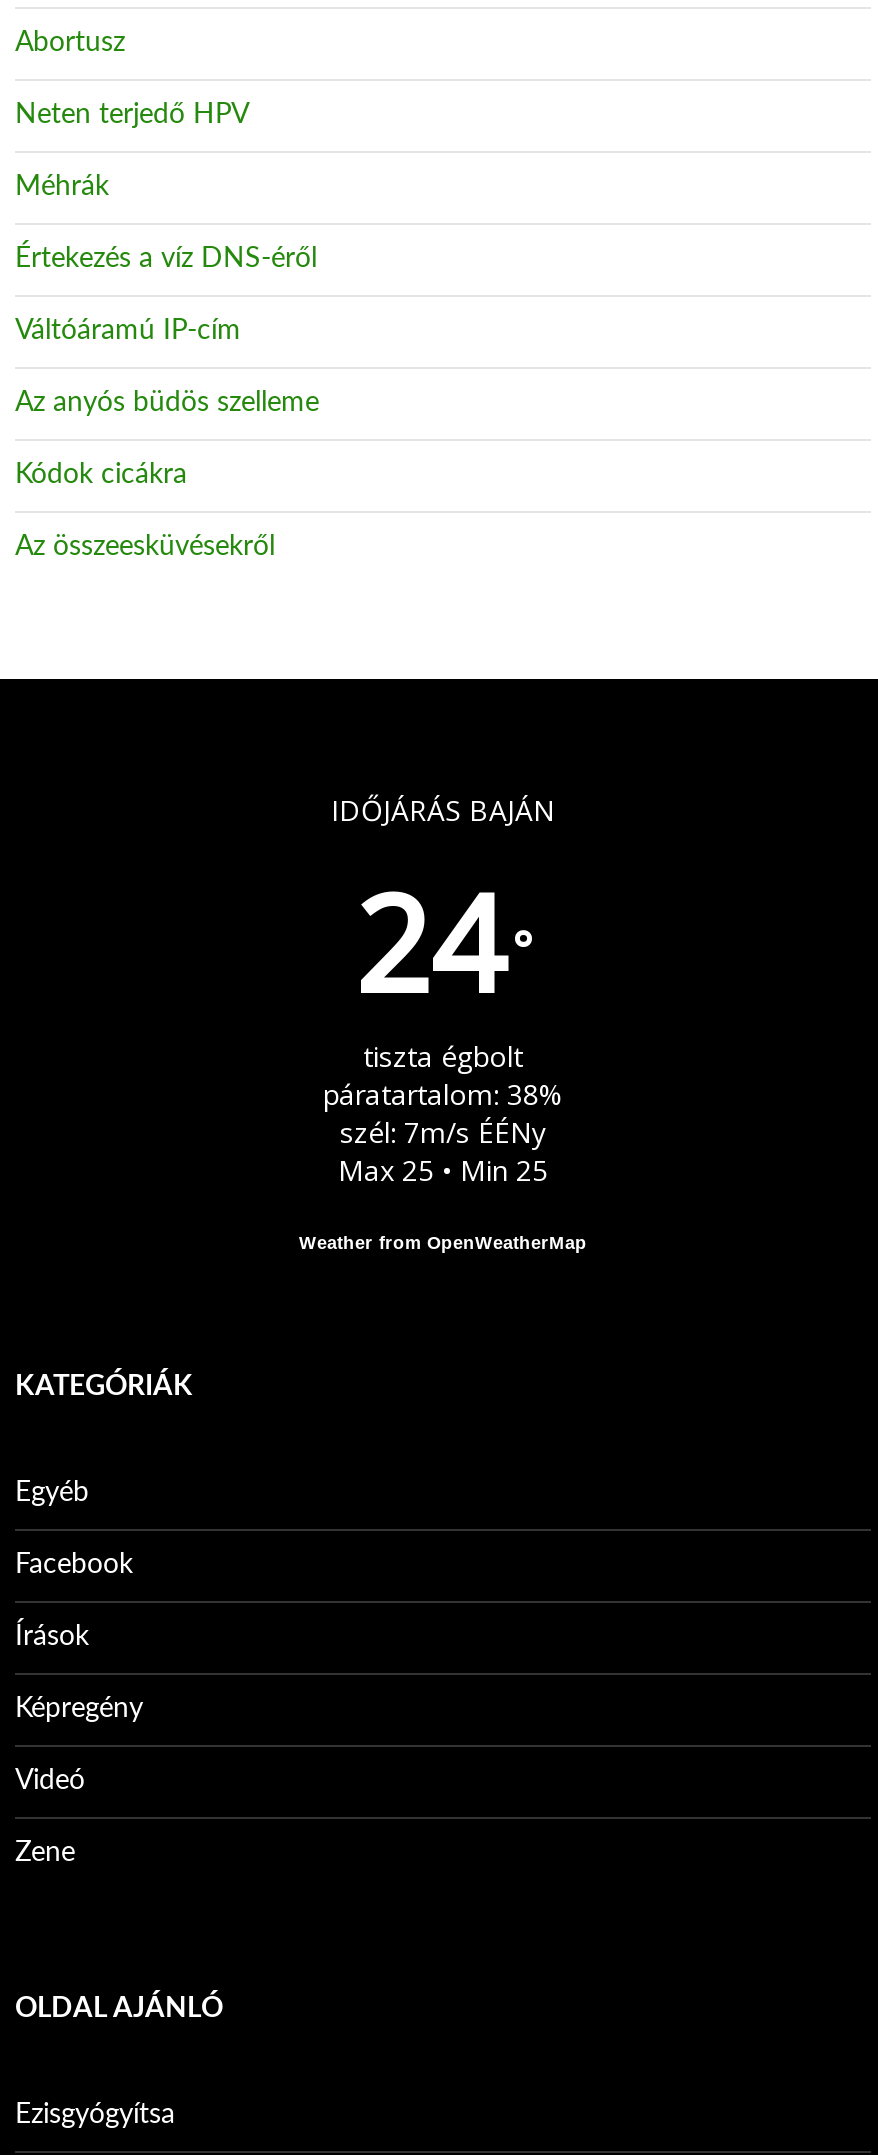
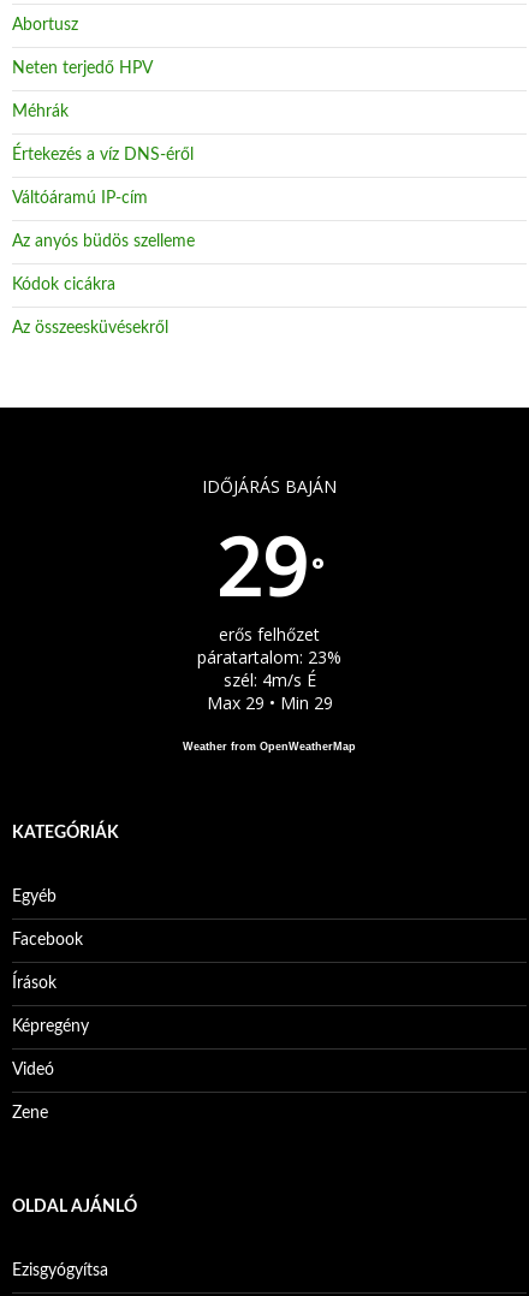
[323,850,563,1188] 24 ° | tiszta égbolt | páratartalom: 38% | szél: 7m/s ÉÉNy | Max 25 • Min 25 -> [197,511,341,714] 29 ° | erős felhőzet | páratartalom: 23% | szél: 4m/s É | Max 29 • Min 29

